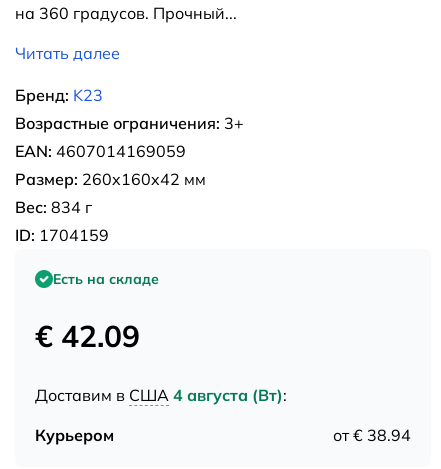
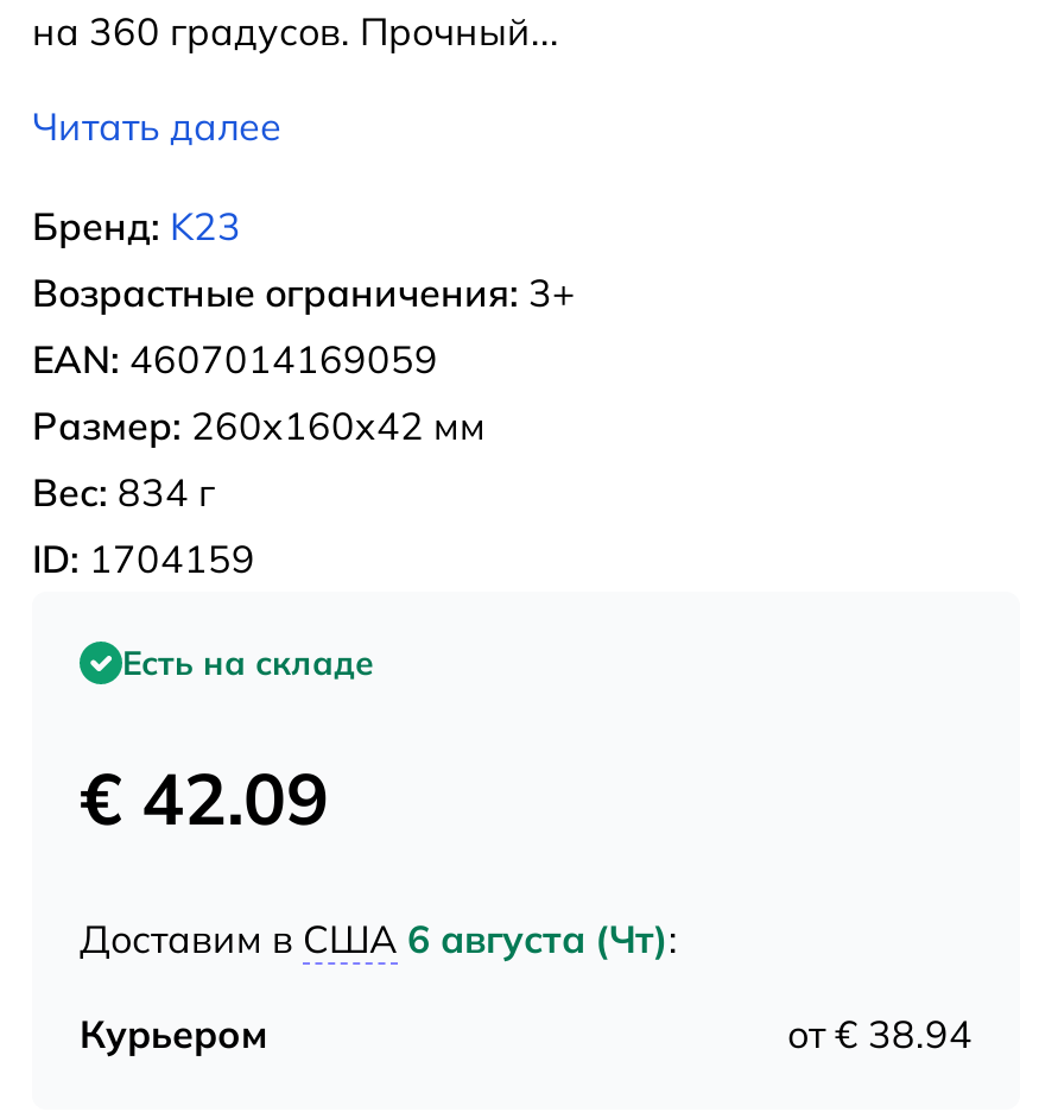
[35,385,287,405] Доставим в США 4 августа (Вт): -> [80,914,678,961] Доставим в США 6 августа (Чт):

